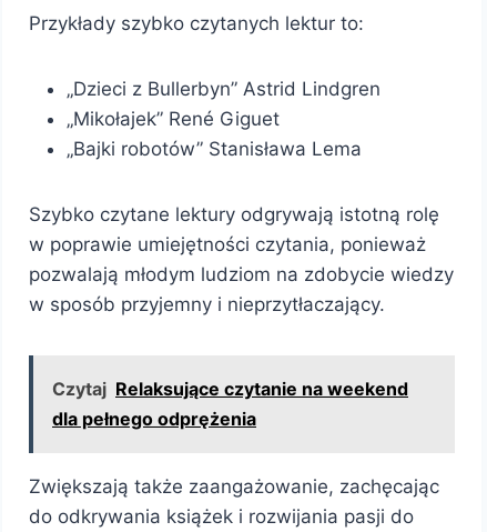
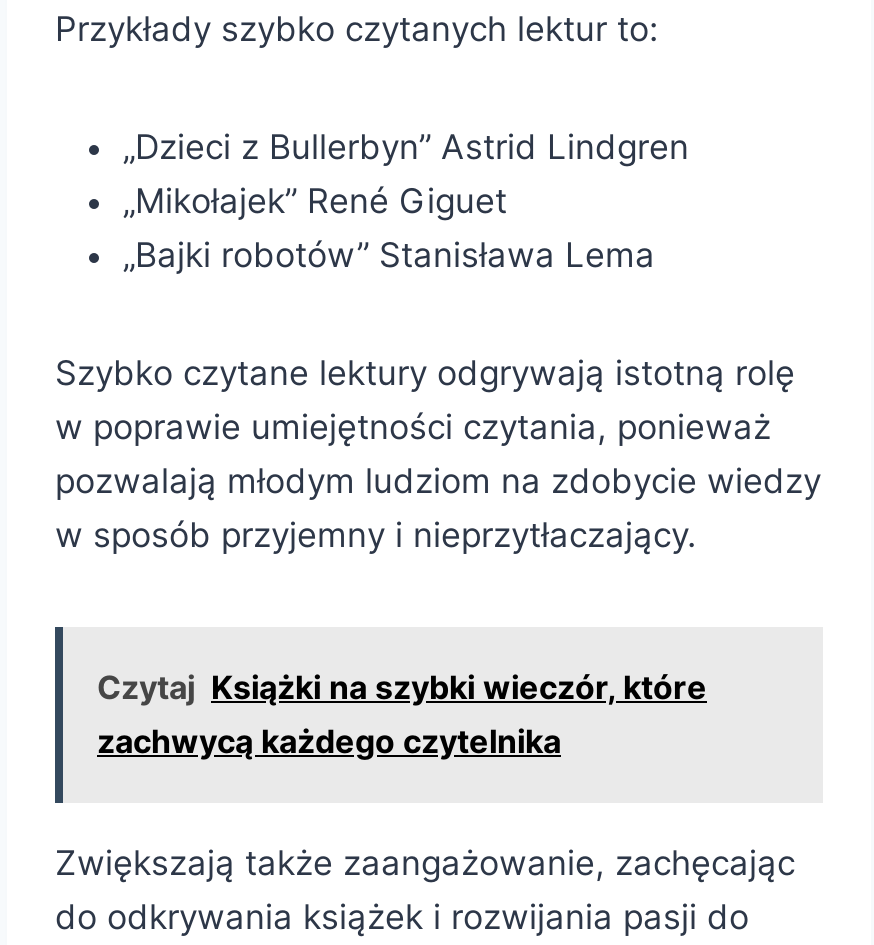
[52,378,408,430] Czytaj Relaksujące czytanie na weekend | dla pełnego odprężenia -> [97,667,707,761] Czytaj Książki na szybki wieczór, które | zachwycą każdego czytelnika

